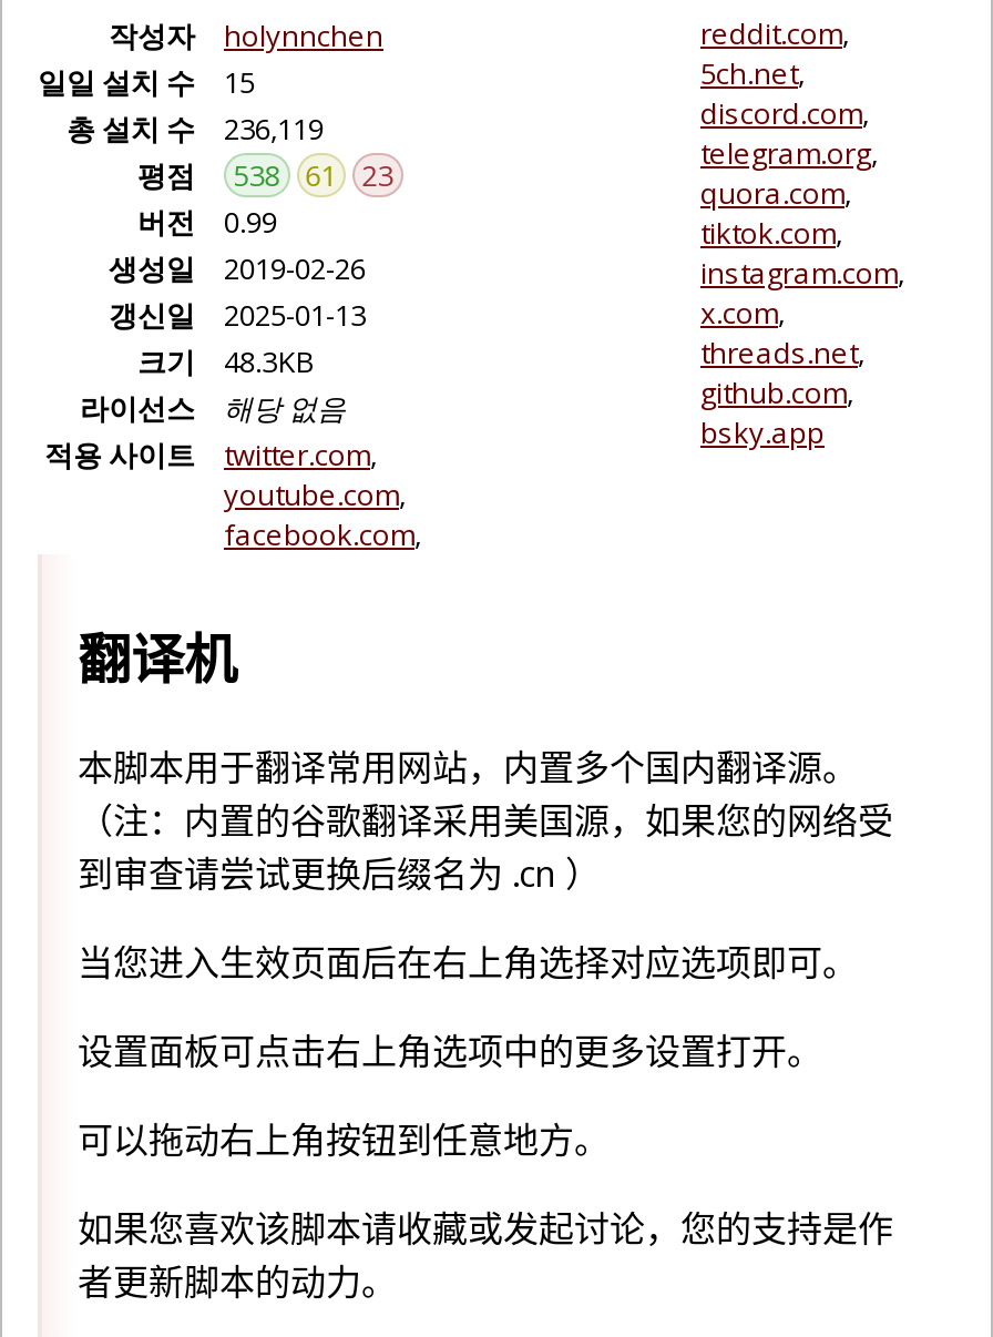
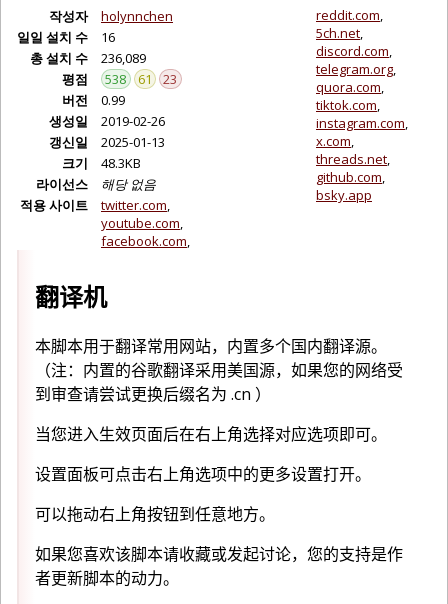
[38,62,255,102] 일일 설치 수 15 -> [17,28,115,46] 일일 설치 수 16
[66,109,324,149] 총 설치 수 236,119 -> [30,49,146,67] 총 설치 수 236,089

